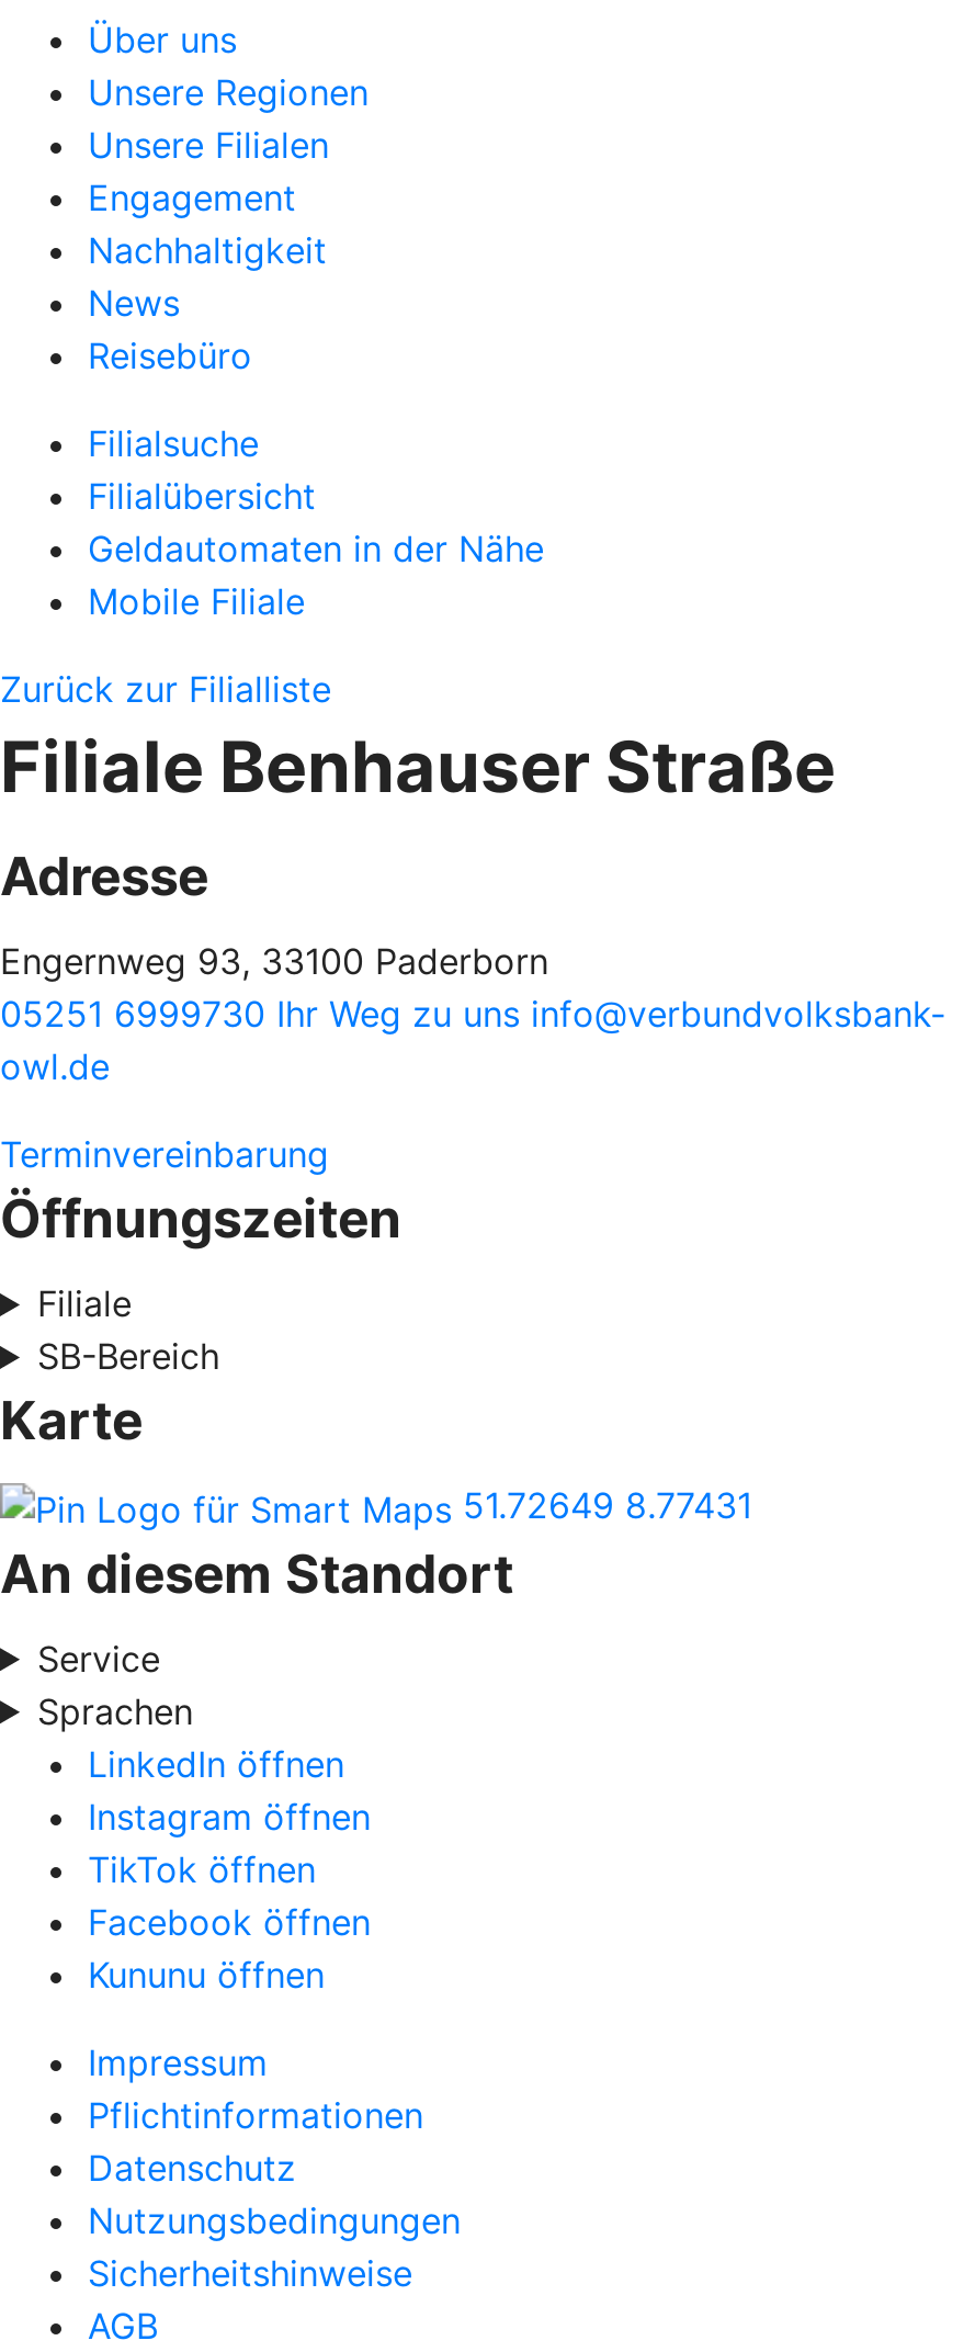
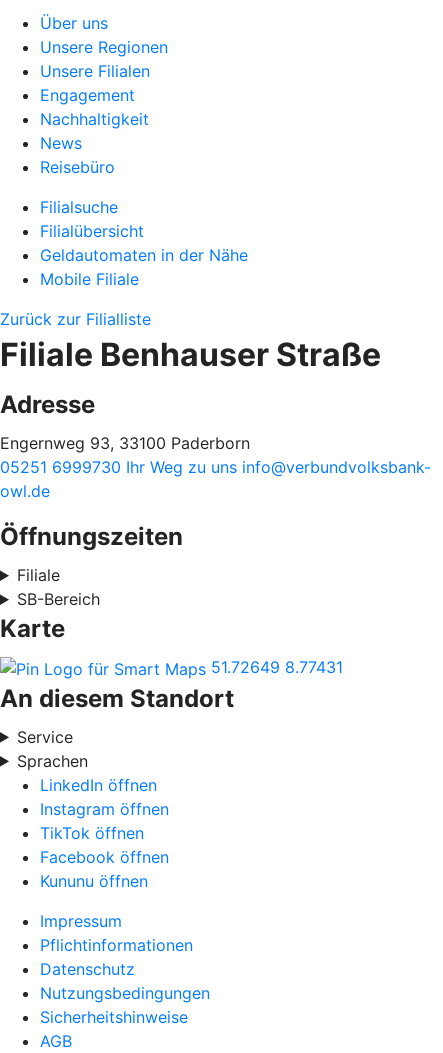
[0,1132,329,1176] Terminvereinbarung -> none

